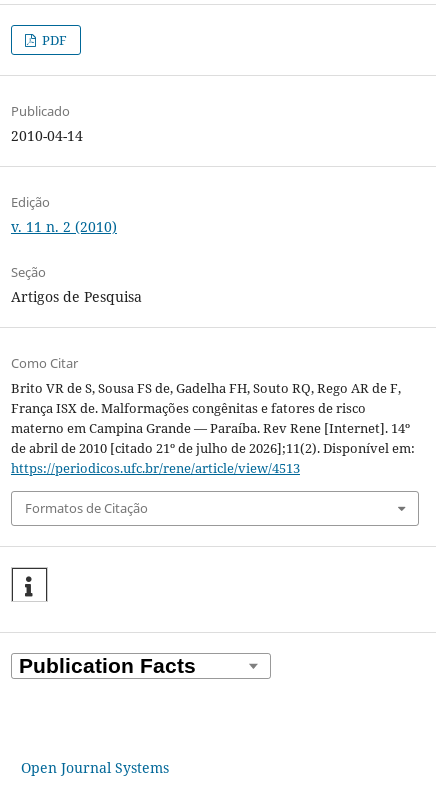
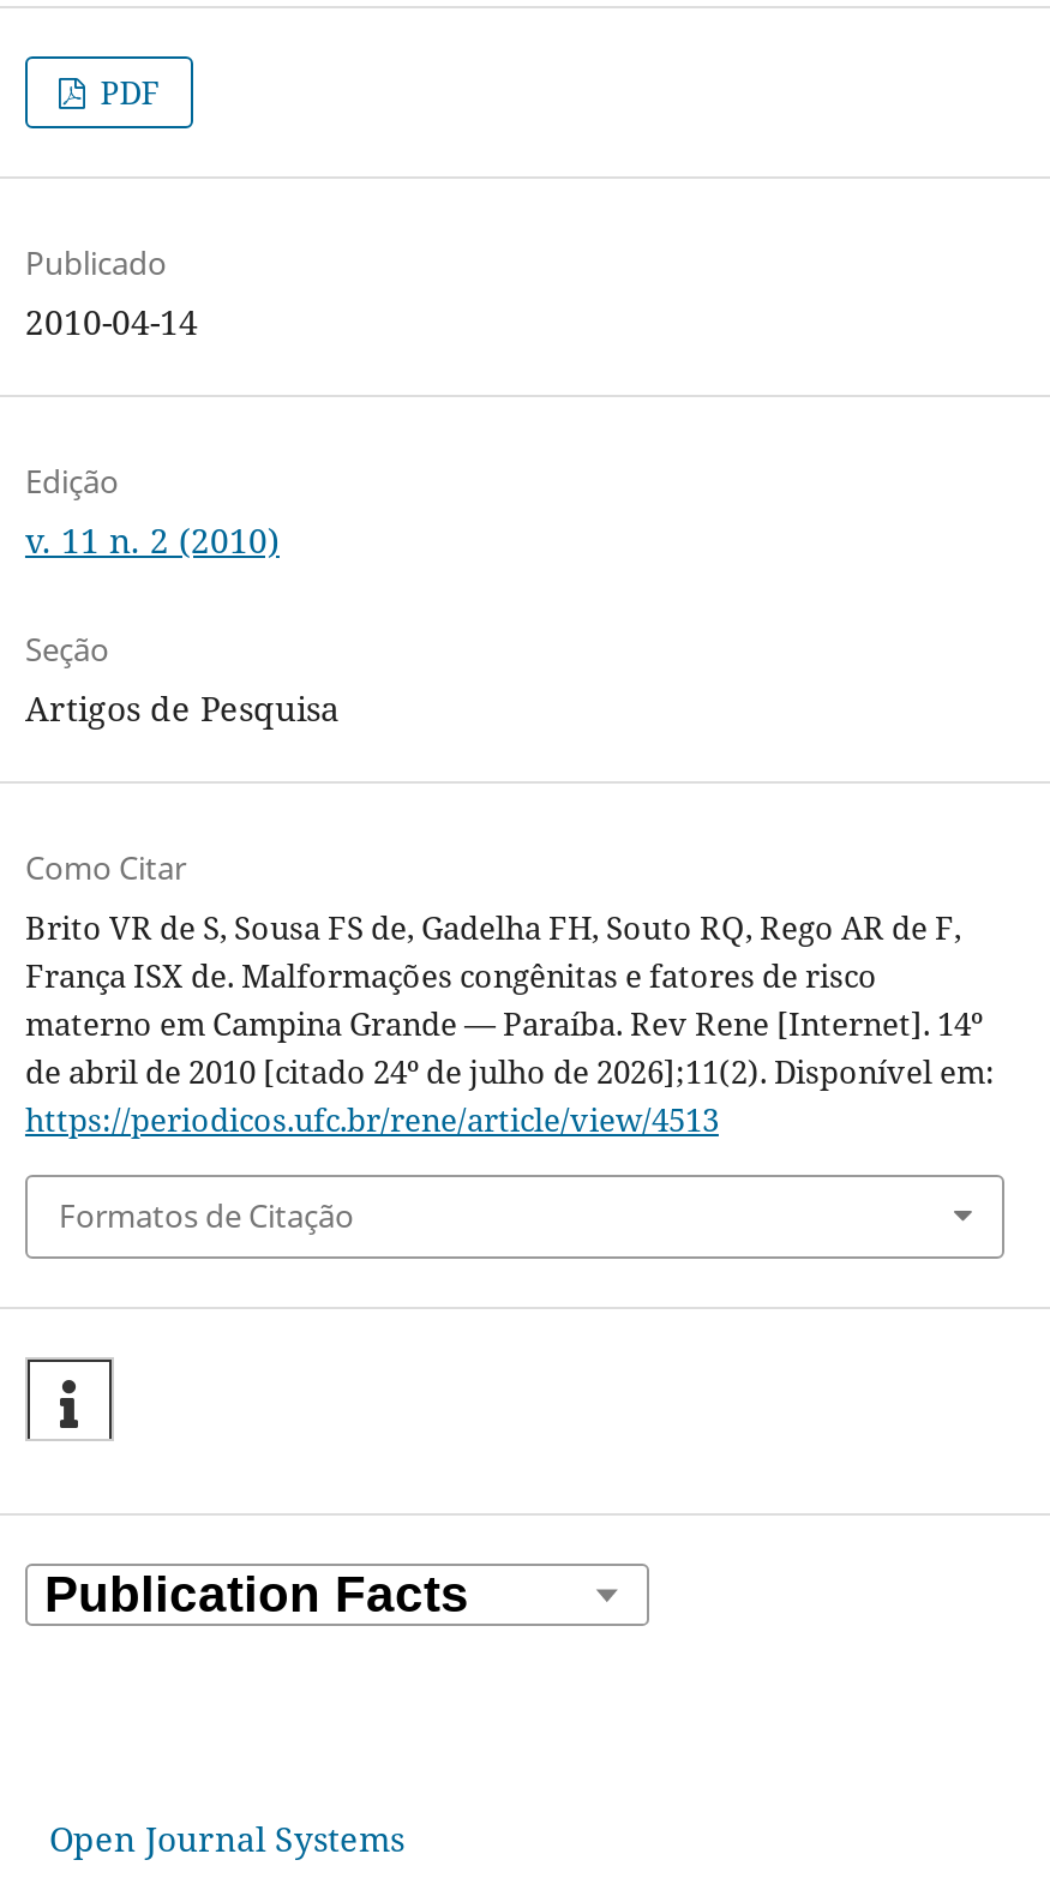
[11,439,415,457] de abril de 2010 [citado 21º de julho de 2026];11(2). Disponível em: -> [25,1050,995,1093] de abril de 2010 [citado 24º de julho de 2026];11(2). Disponível em:

